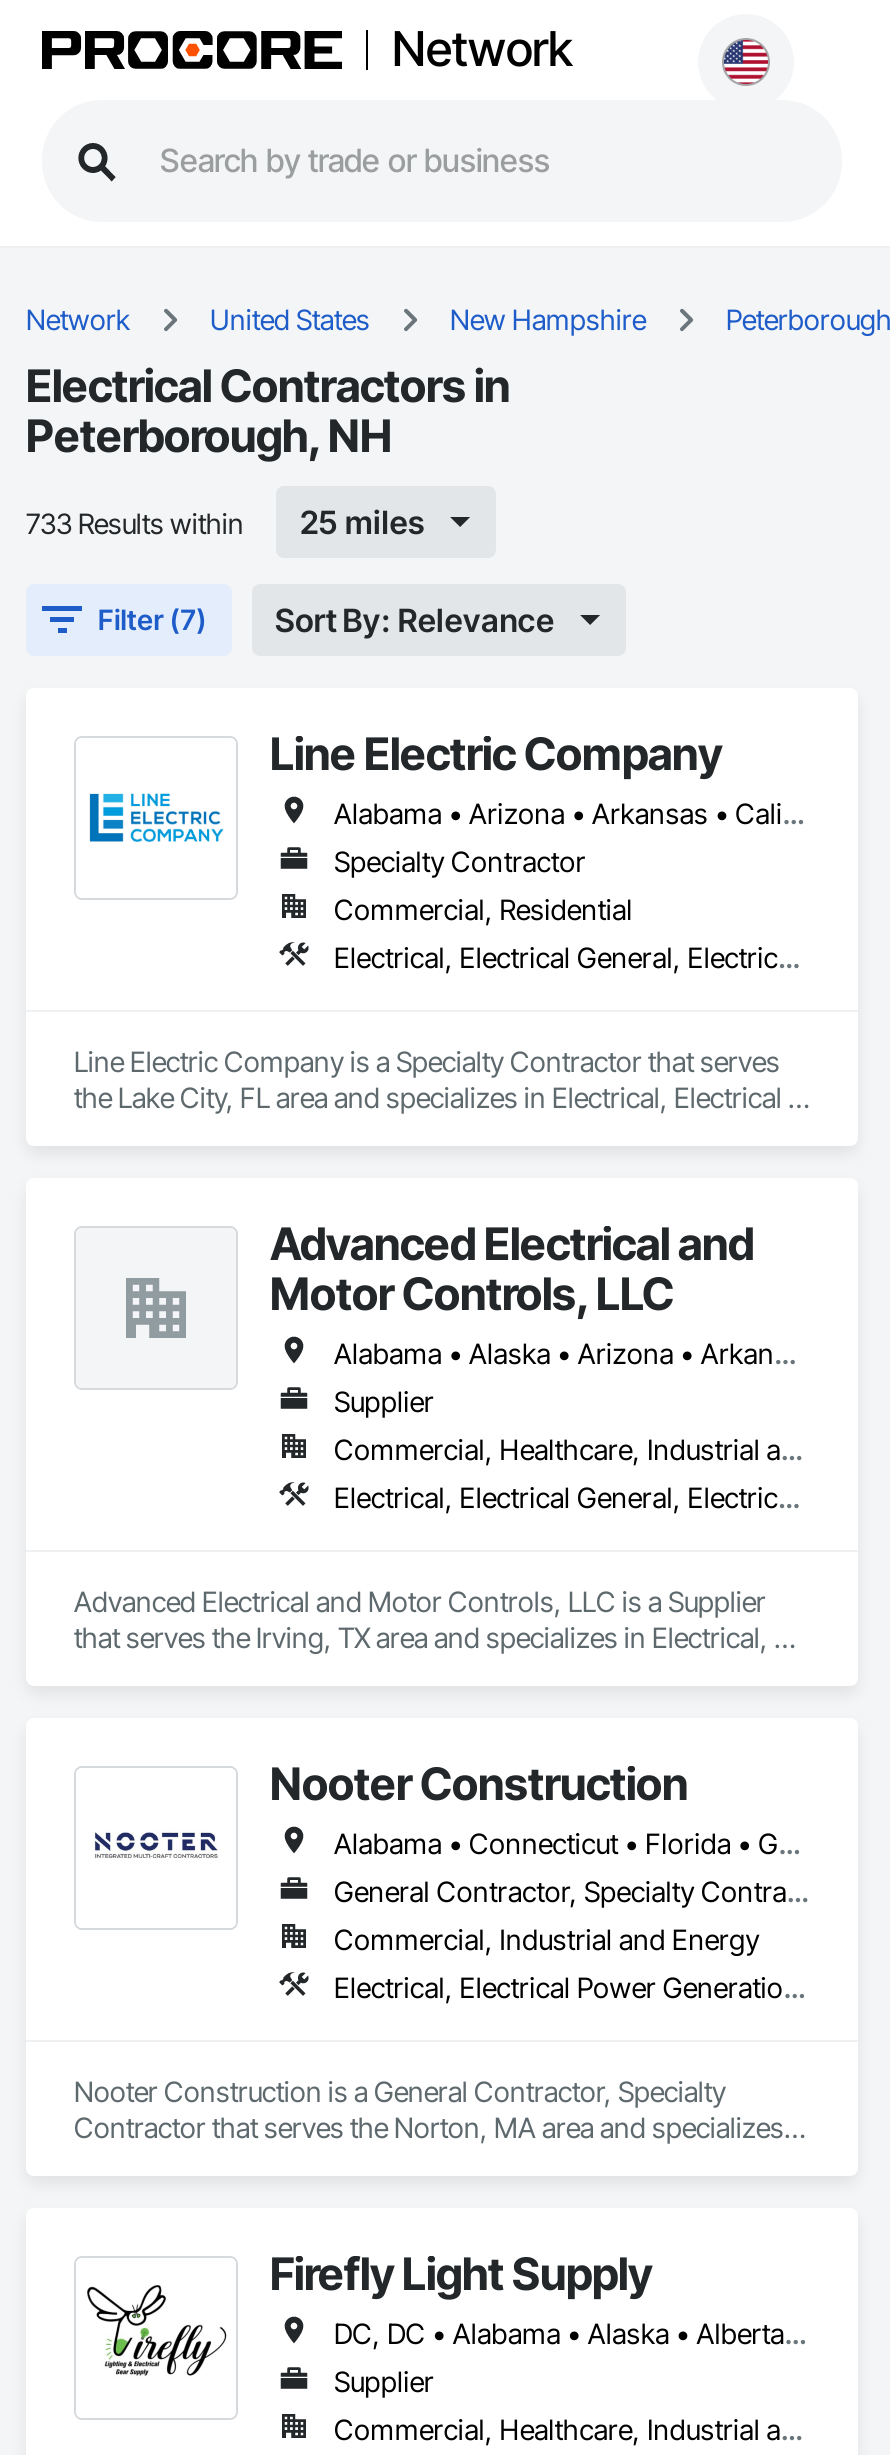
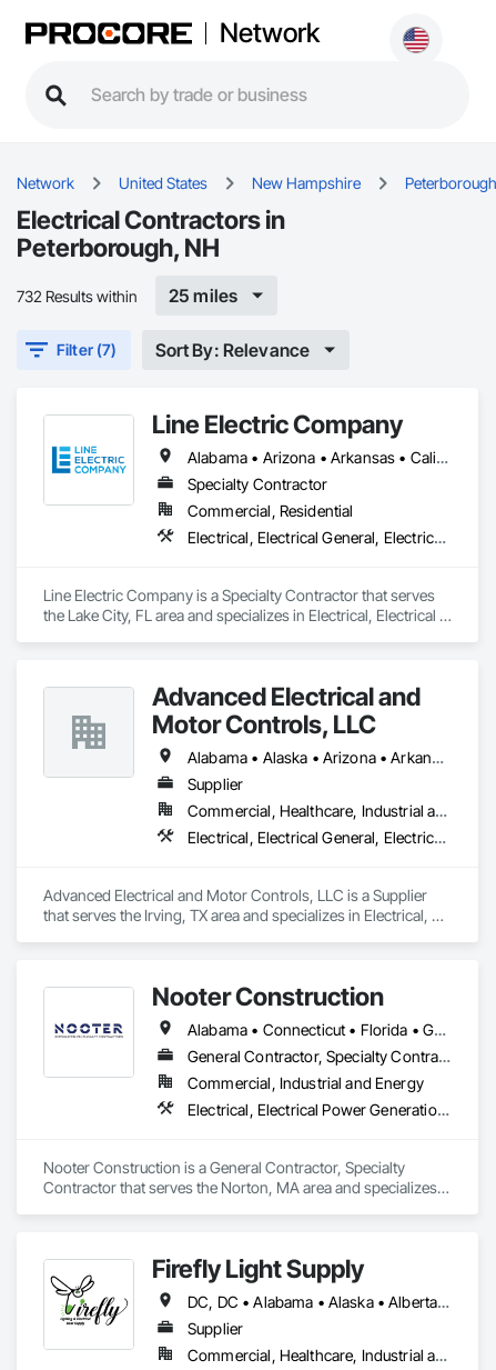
[26,505,244,539] 733 Results within -> [17,286,138,305] 732 Results within

